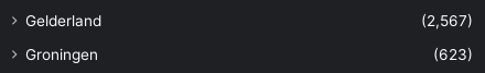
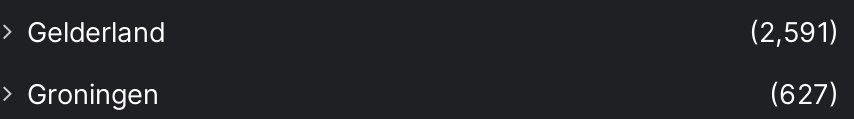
[421,12,473,29] (2,567) -> [749,16,839,48] (2,591)
[433,46,473,63] (623) -> [769,78,839,110] (627)

